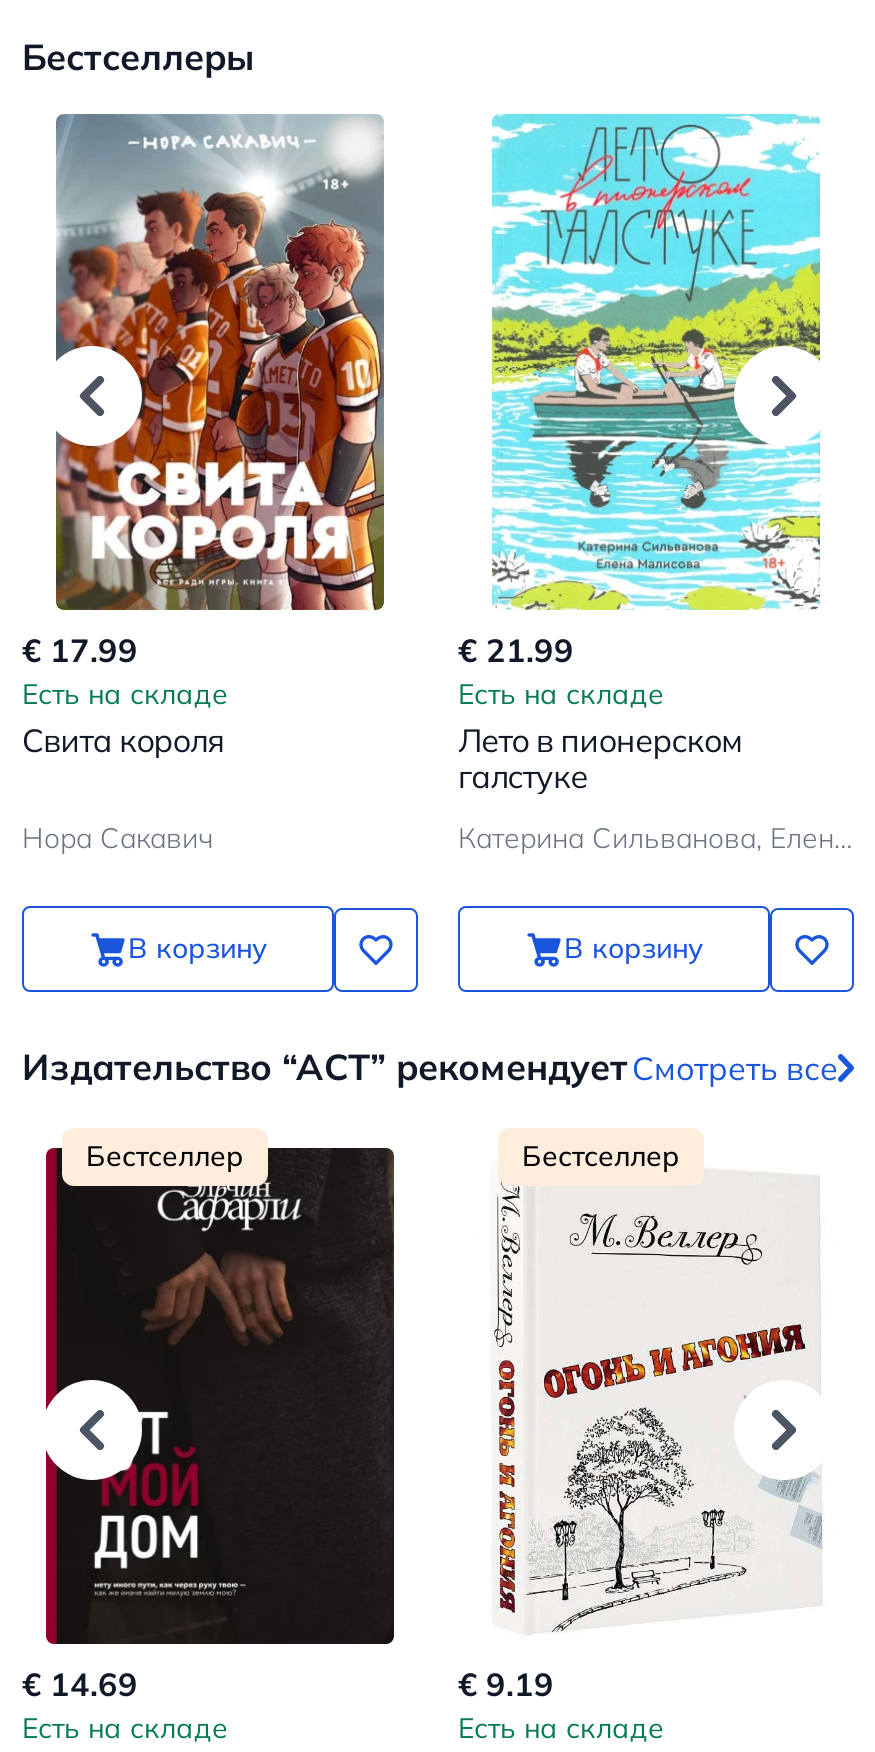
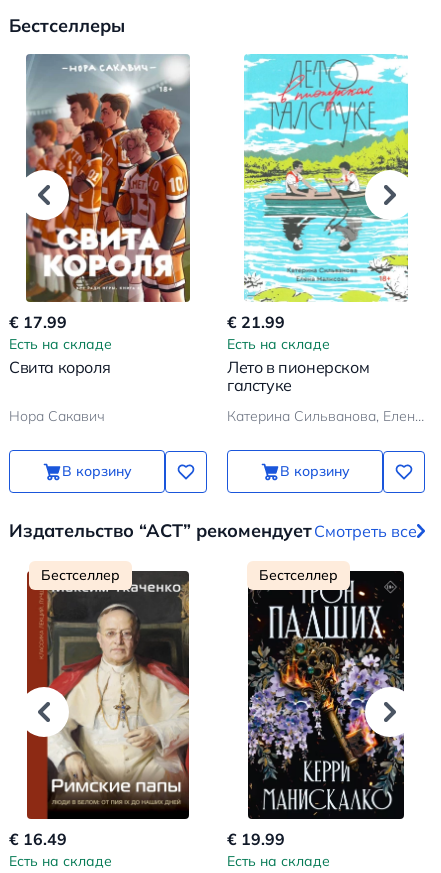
[22,1146,396,1705] [image] | € 14.69 -> [9,571,195,849] [image] | € 16.49
[458,1148,824,1705] [image] | € 9.19 -> [227,570,409,849] [image] | € 19.99

